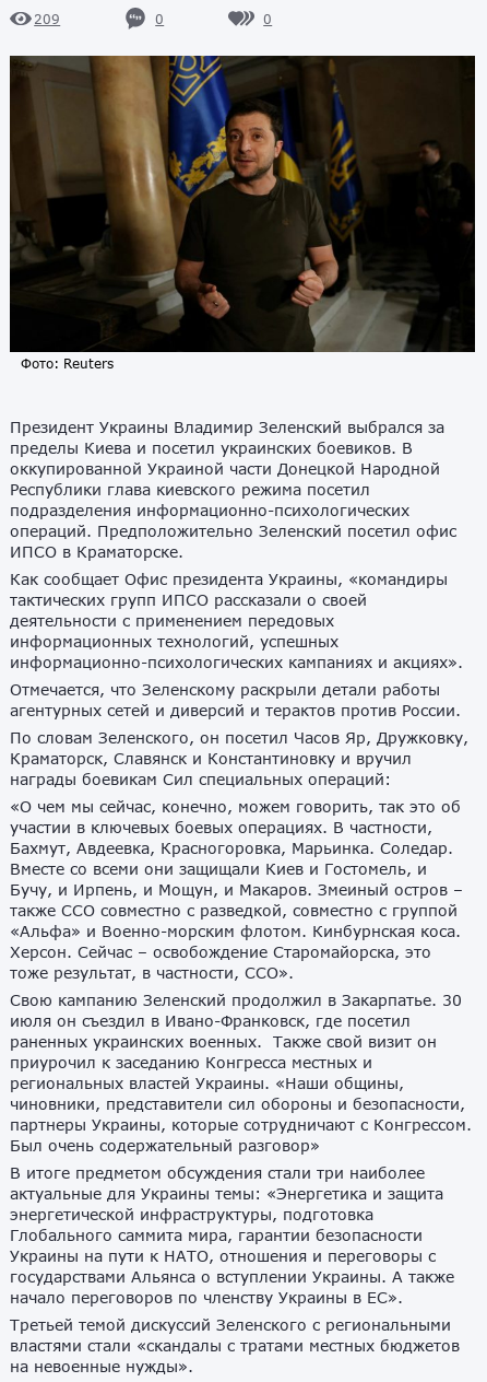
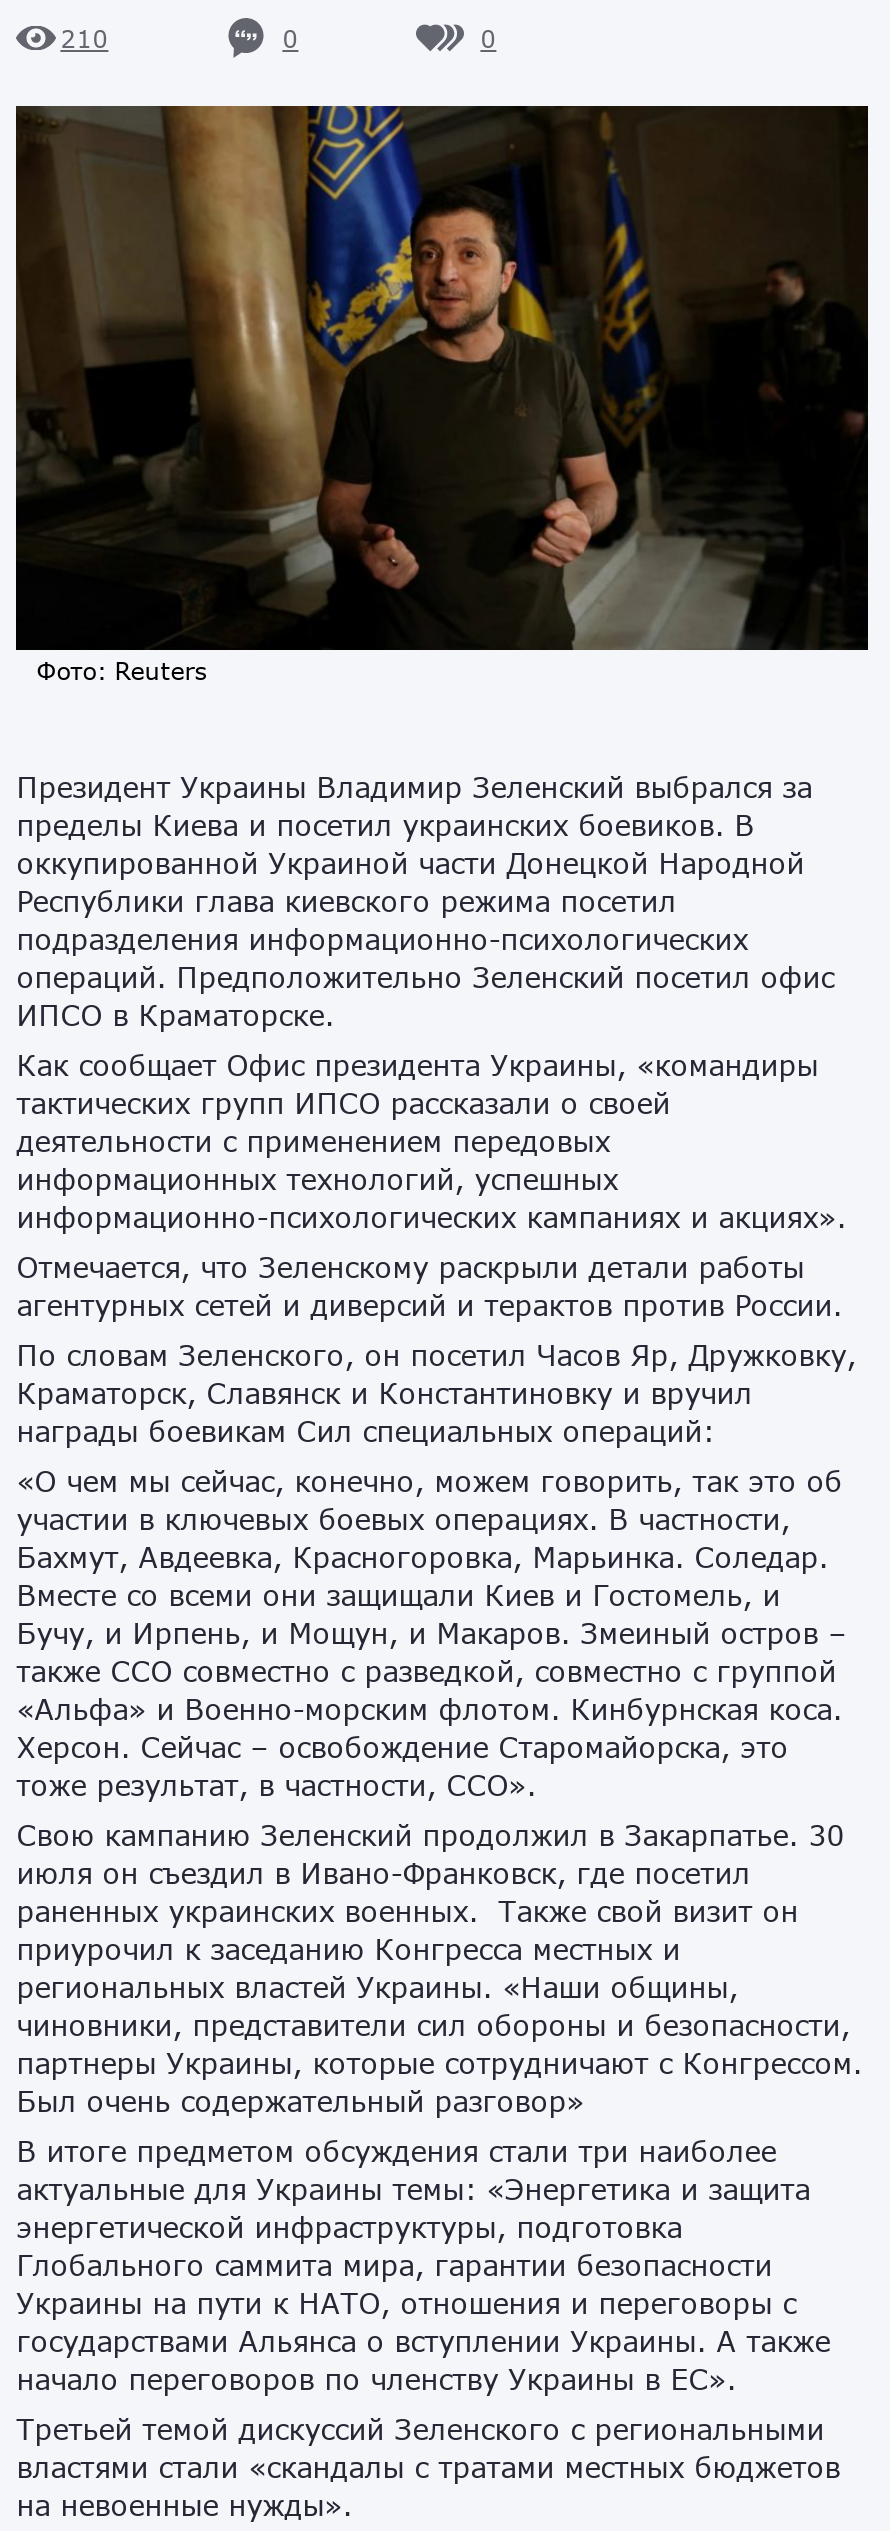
[34,11,60,27] 209 -> [60,24,108,54] 210

